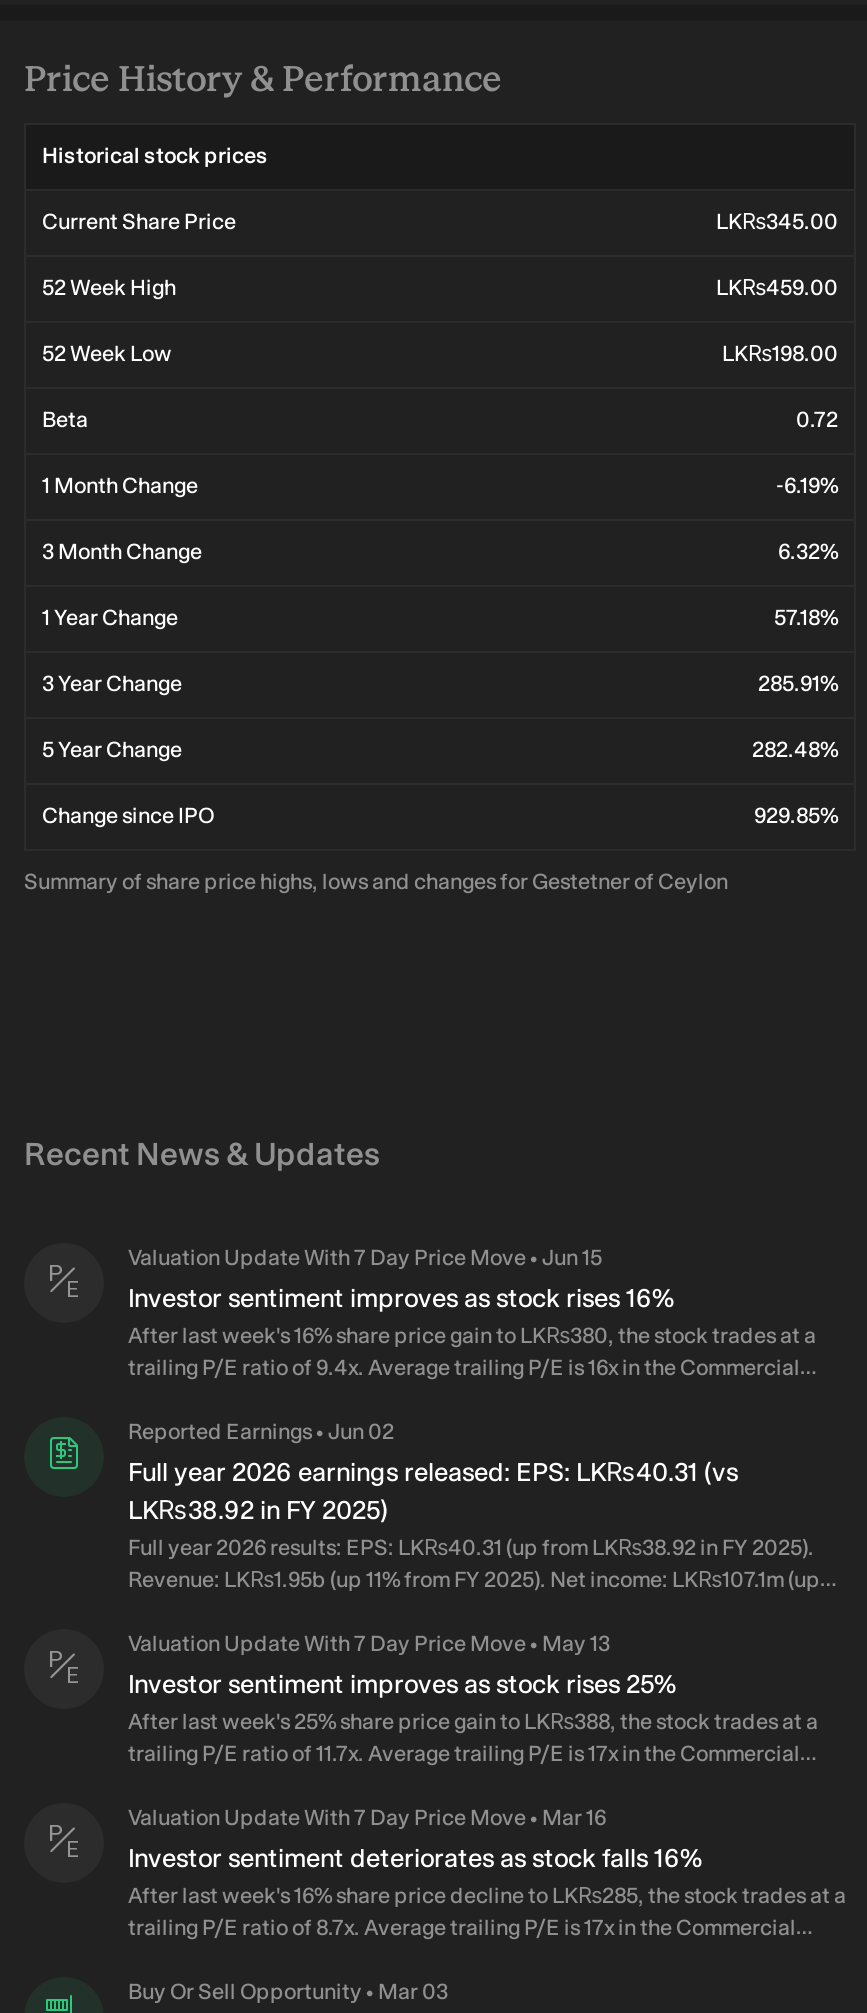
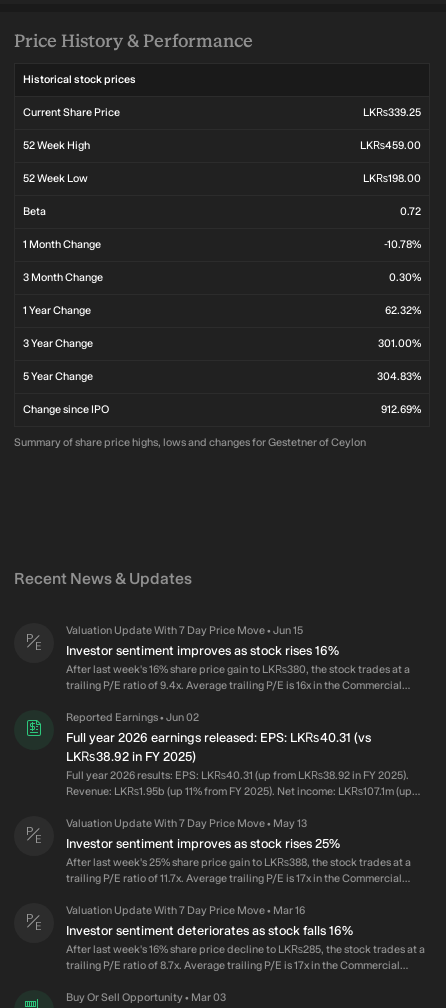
[716,208,838,234] LK₨345.00 -> [363,106,421,119] LK₨339.25
[776,472,838,498] -6.19% -> [384,238,421,251] -10.78%
[778,538,838,564] 6.32% -> [389,271,421,284] 0.30%
[774,604,838,630] 57.18% -> [385,304,421,317] 62.32%
[758,670,838,696] 285.91% -> [378,337,421,350] 301.00%
[752,736,838,762] 282.48% -> [377,370,421,383] 304.83%
[754,802,838,828] 929.85% -> [381,403,421,416] 912.69%

